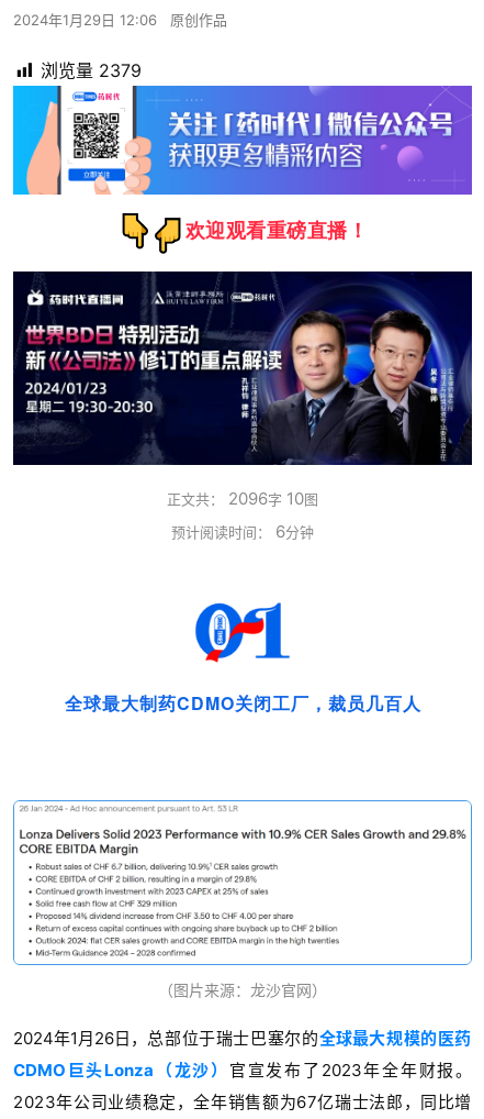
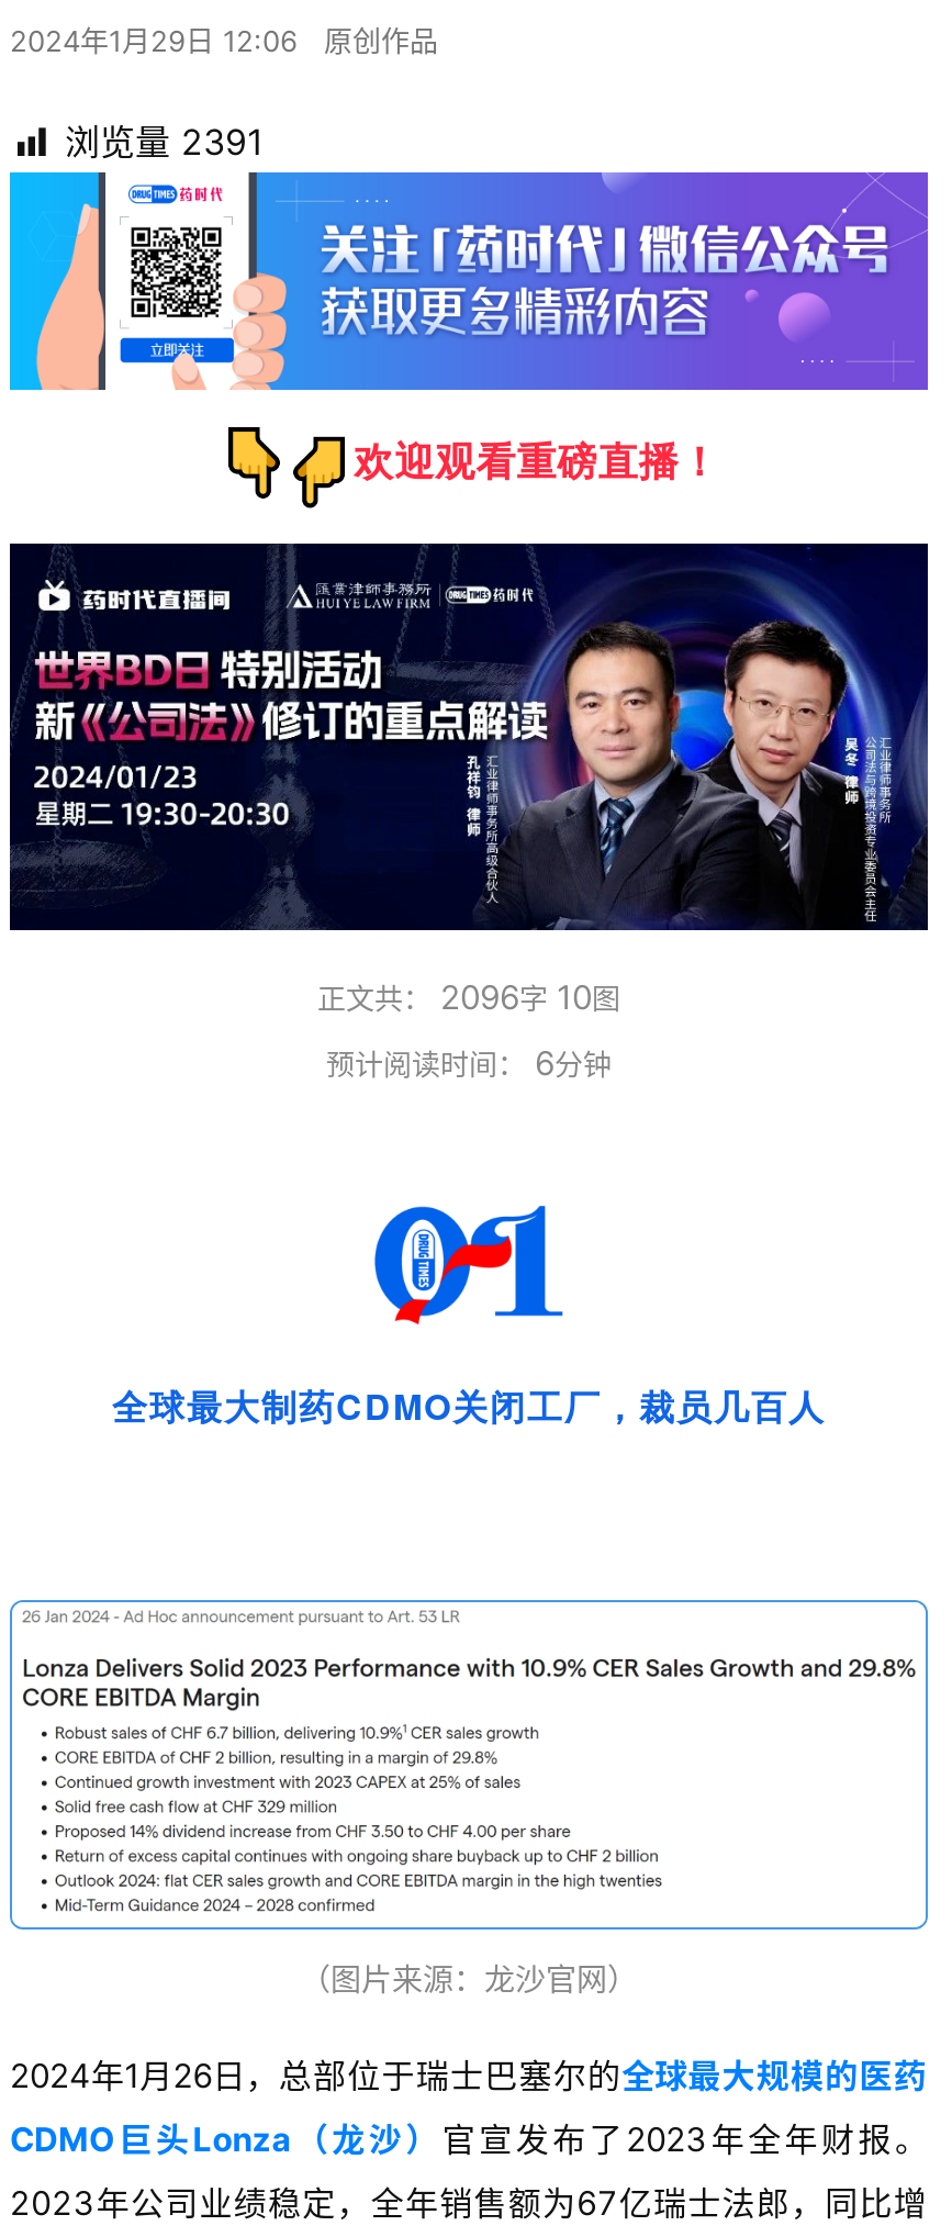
[41,60,142,82] 浏览量 2379 -> [65,120,262,164] 浏览量 2391

